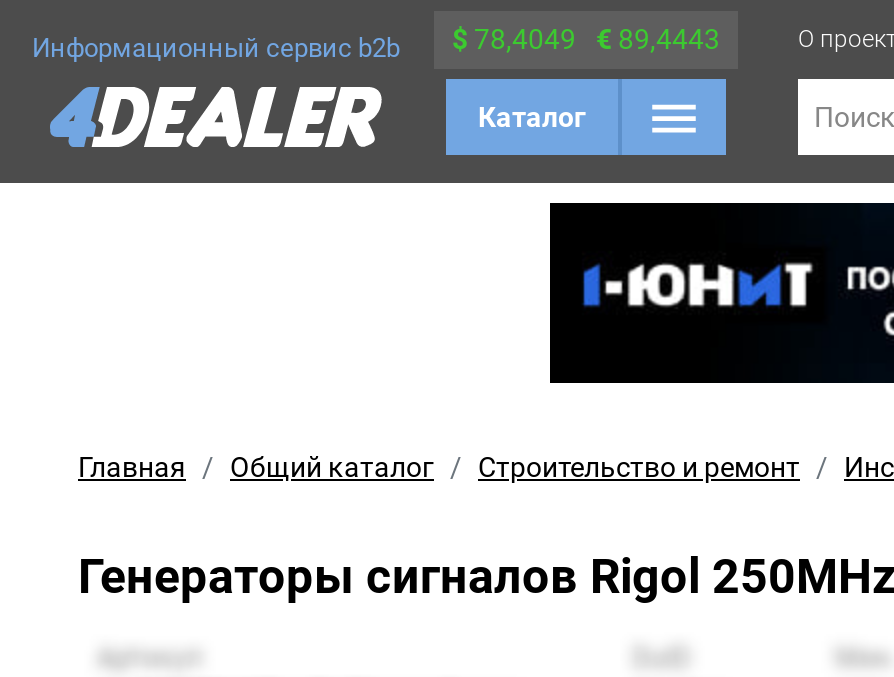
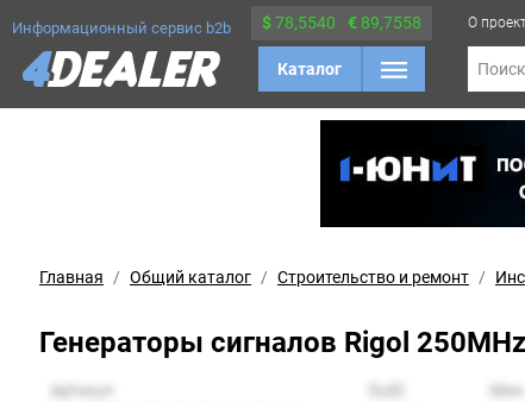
[452,23,576,55] $78,4049 -> [262,13,336,32] $78,5540
[596,23,720,55] €89,4443 -> [348,13,421,32] €89,7558

